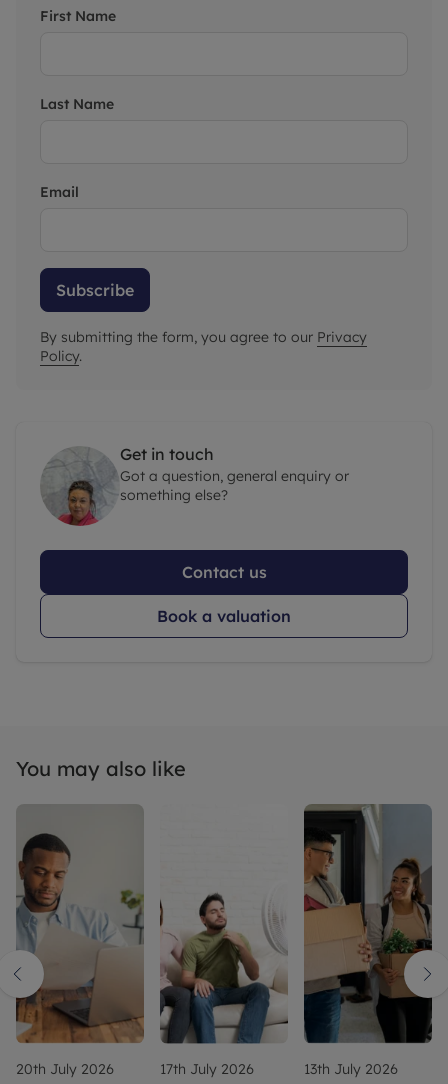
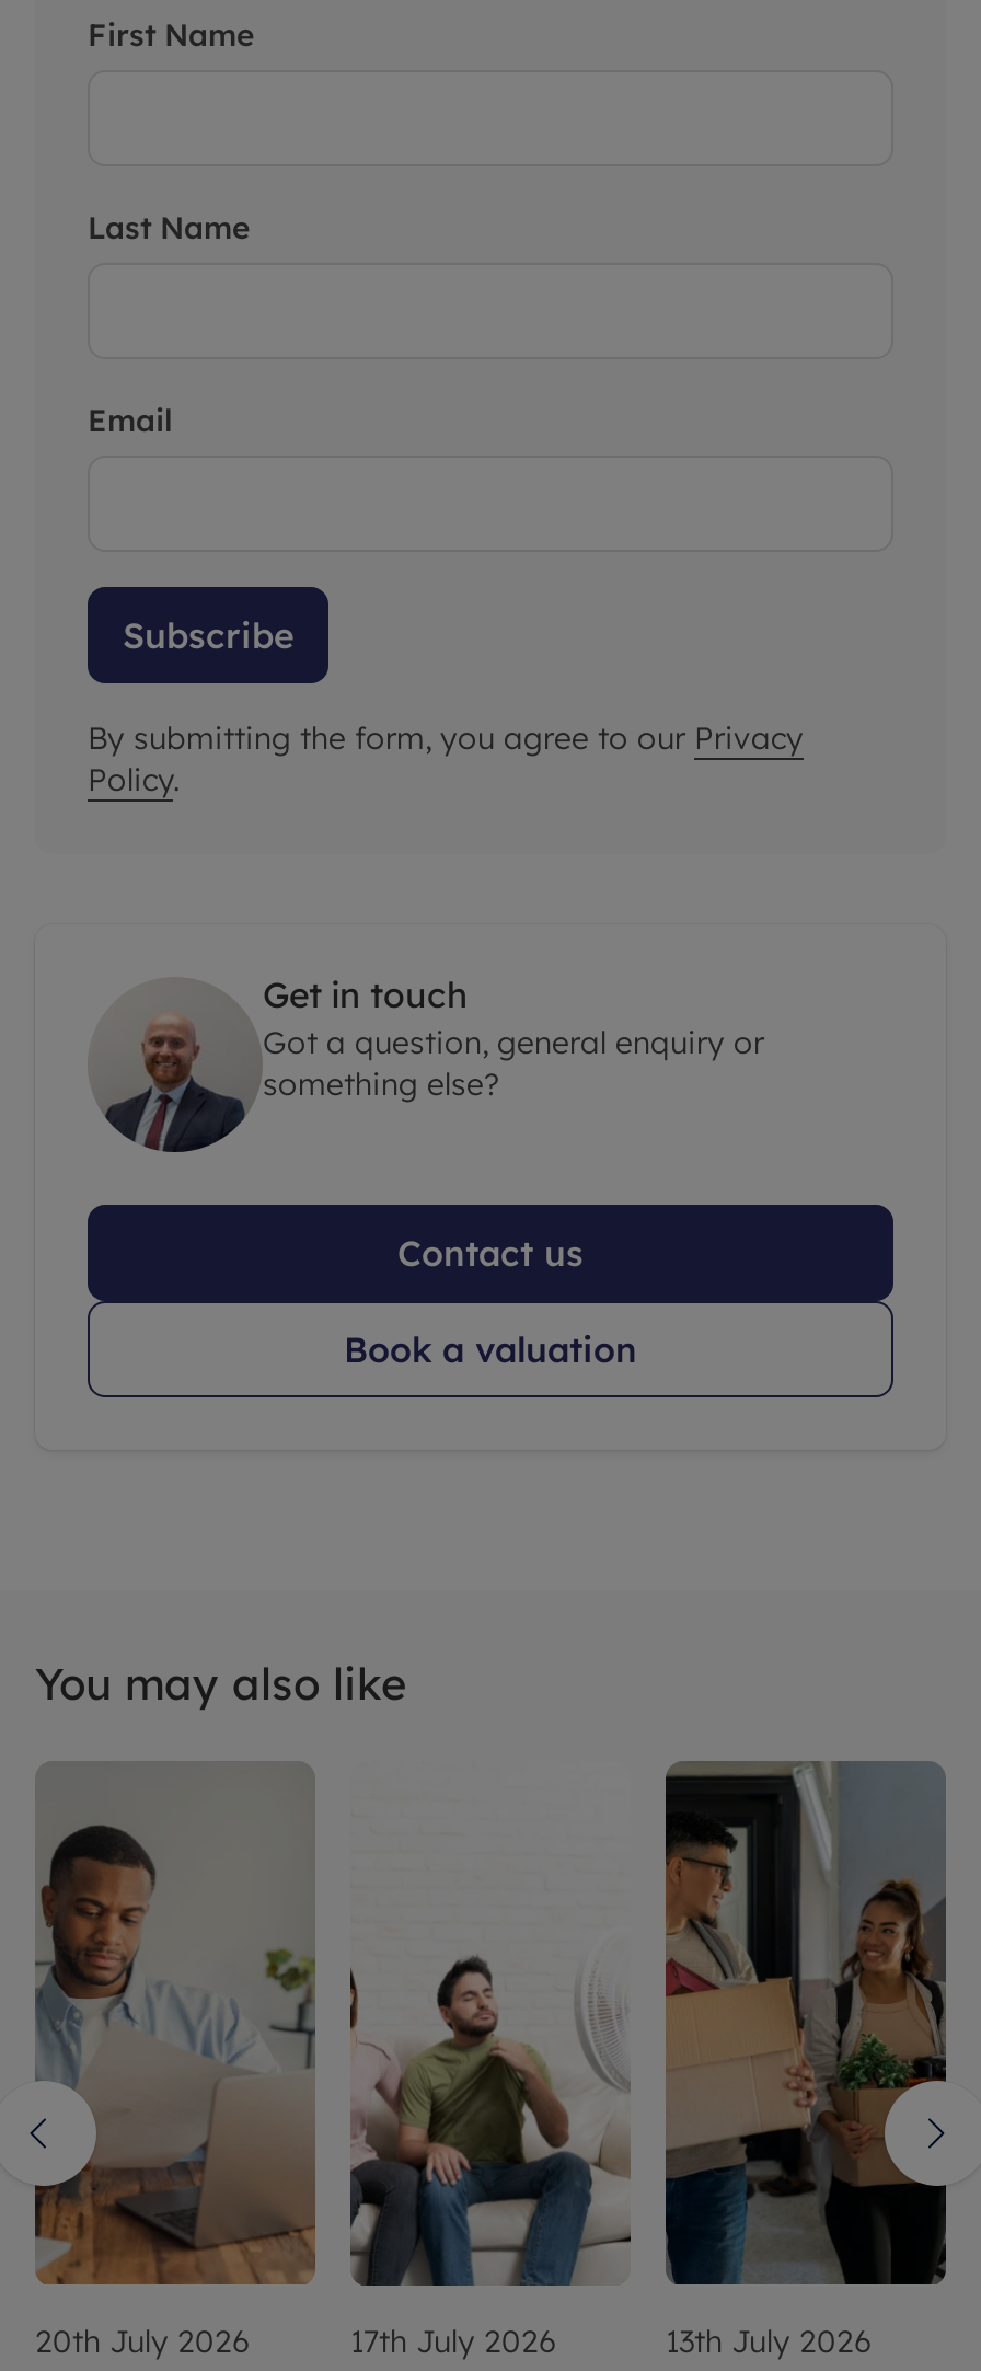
[46,459,117,527] [image] -> [105,1008,256,1154] [image]

